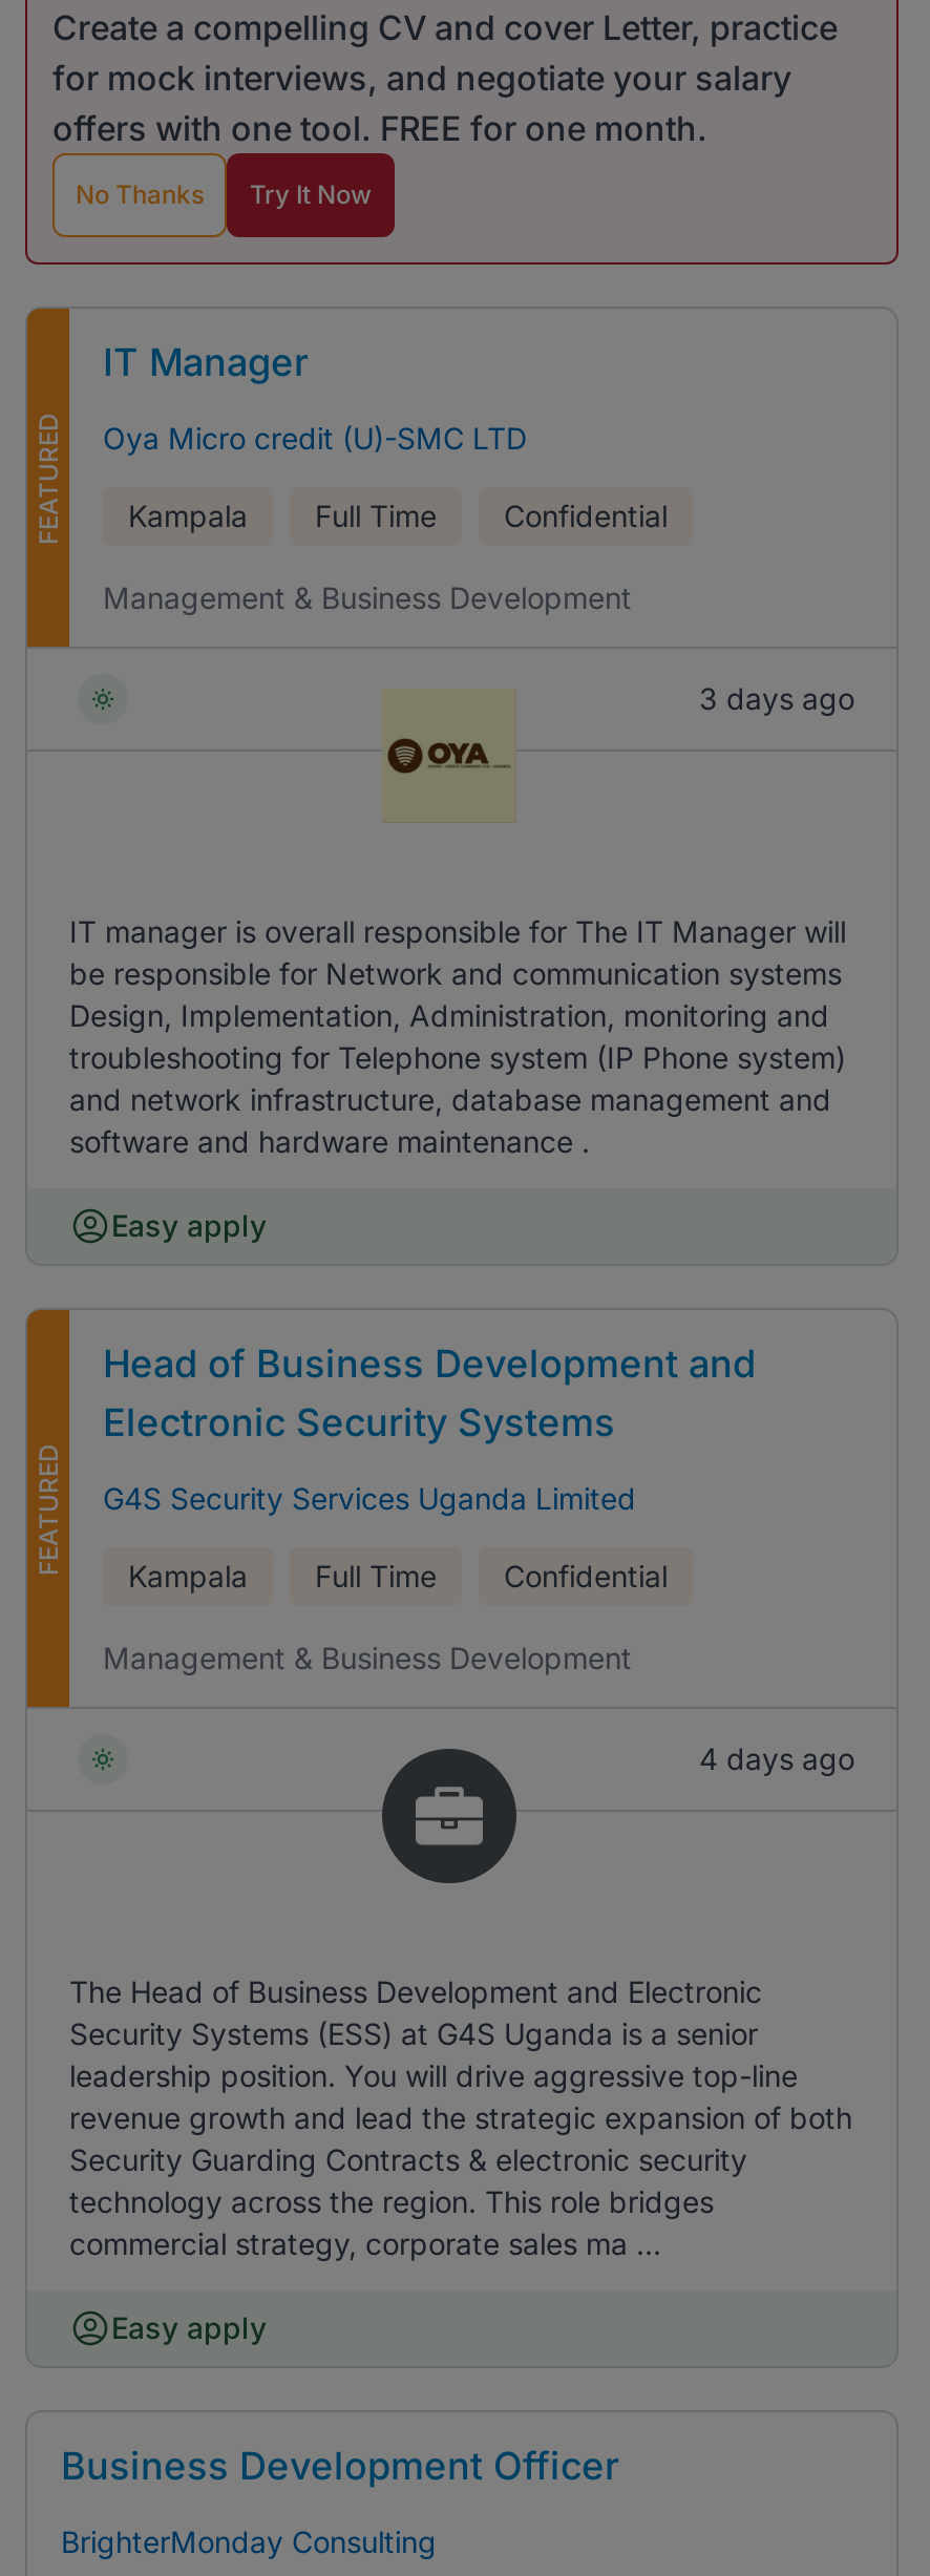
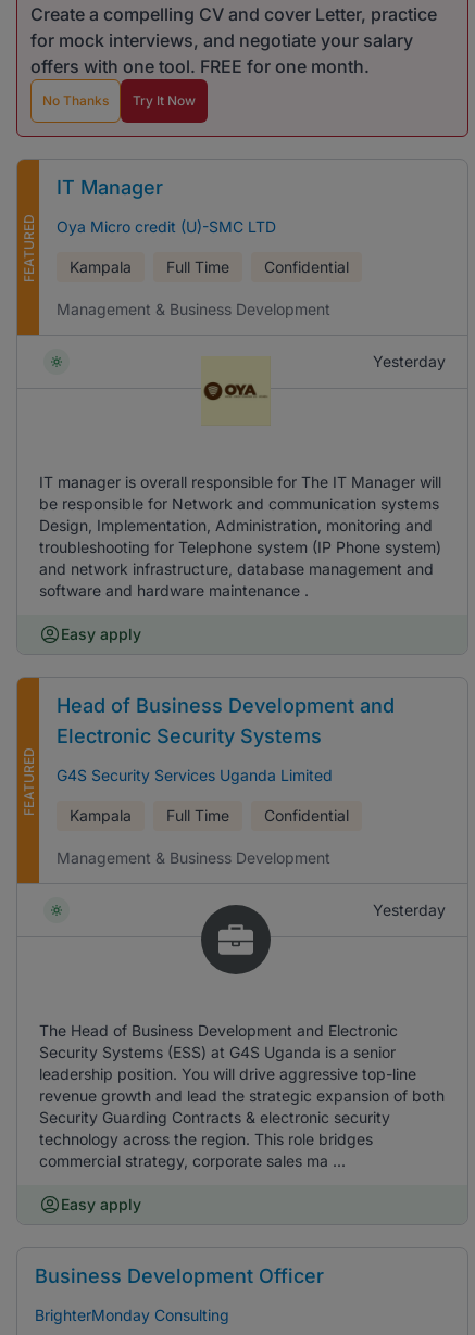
[699,680,854,716] 3 days ago -> [373,352,446,370] Yesterday
[699,1740,854,1776] 4 days ago -> [373,901,446,919] Yesterday

